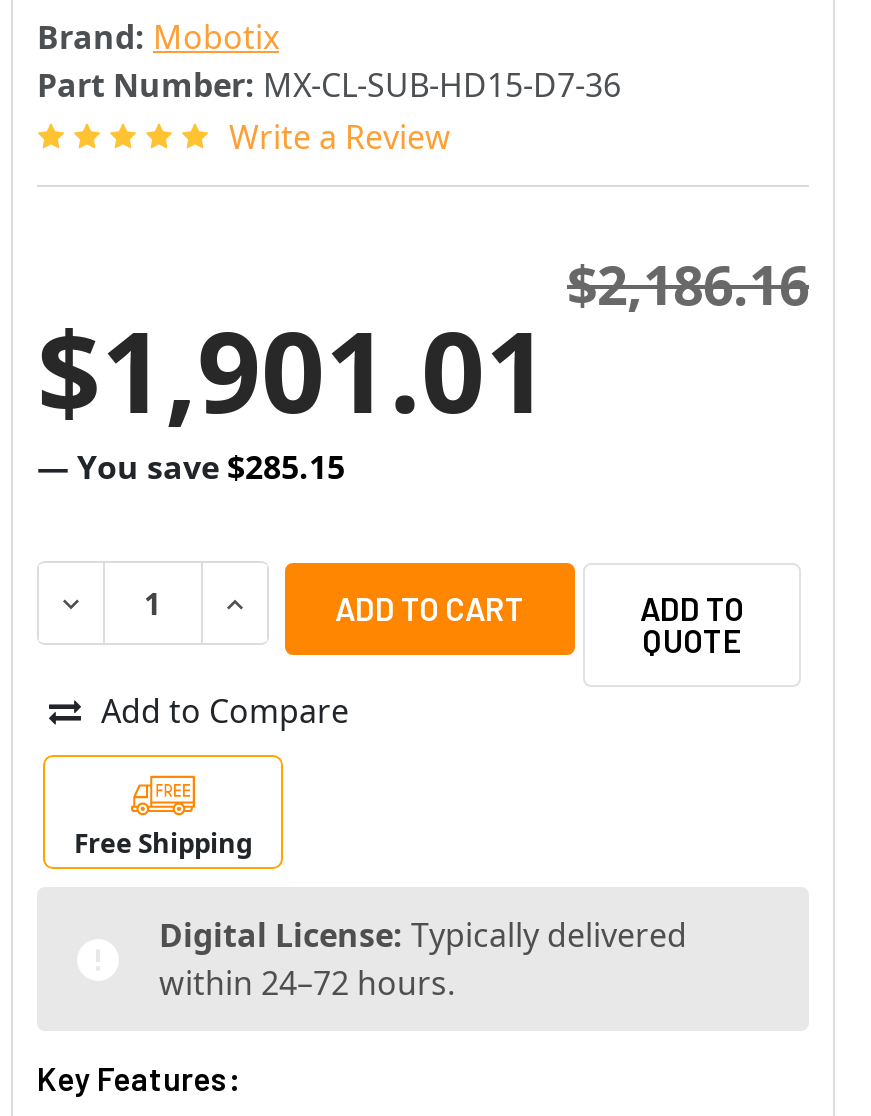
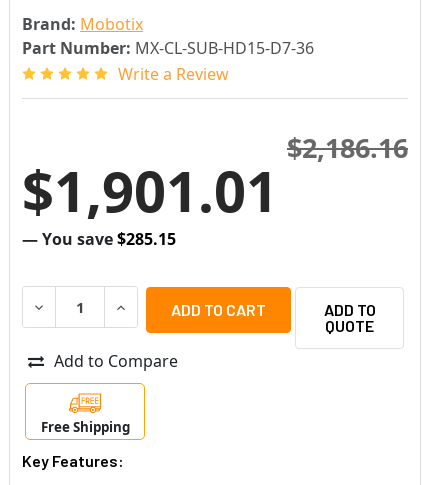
[159,913,687,1005] Digital License: Typically delivered | within 24–72 hours. -> none

